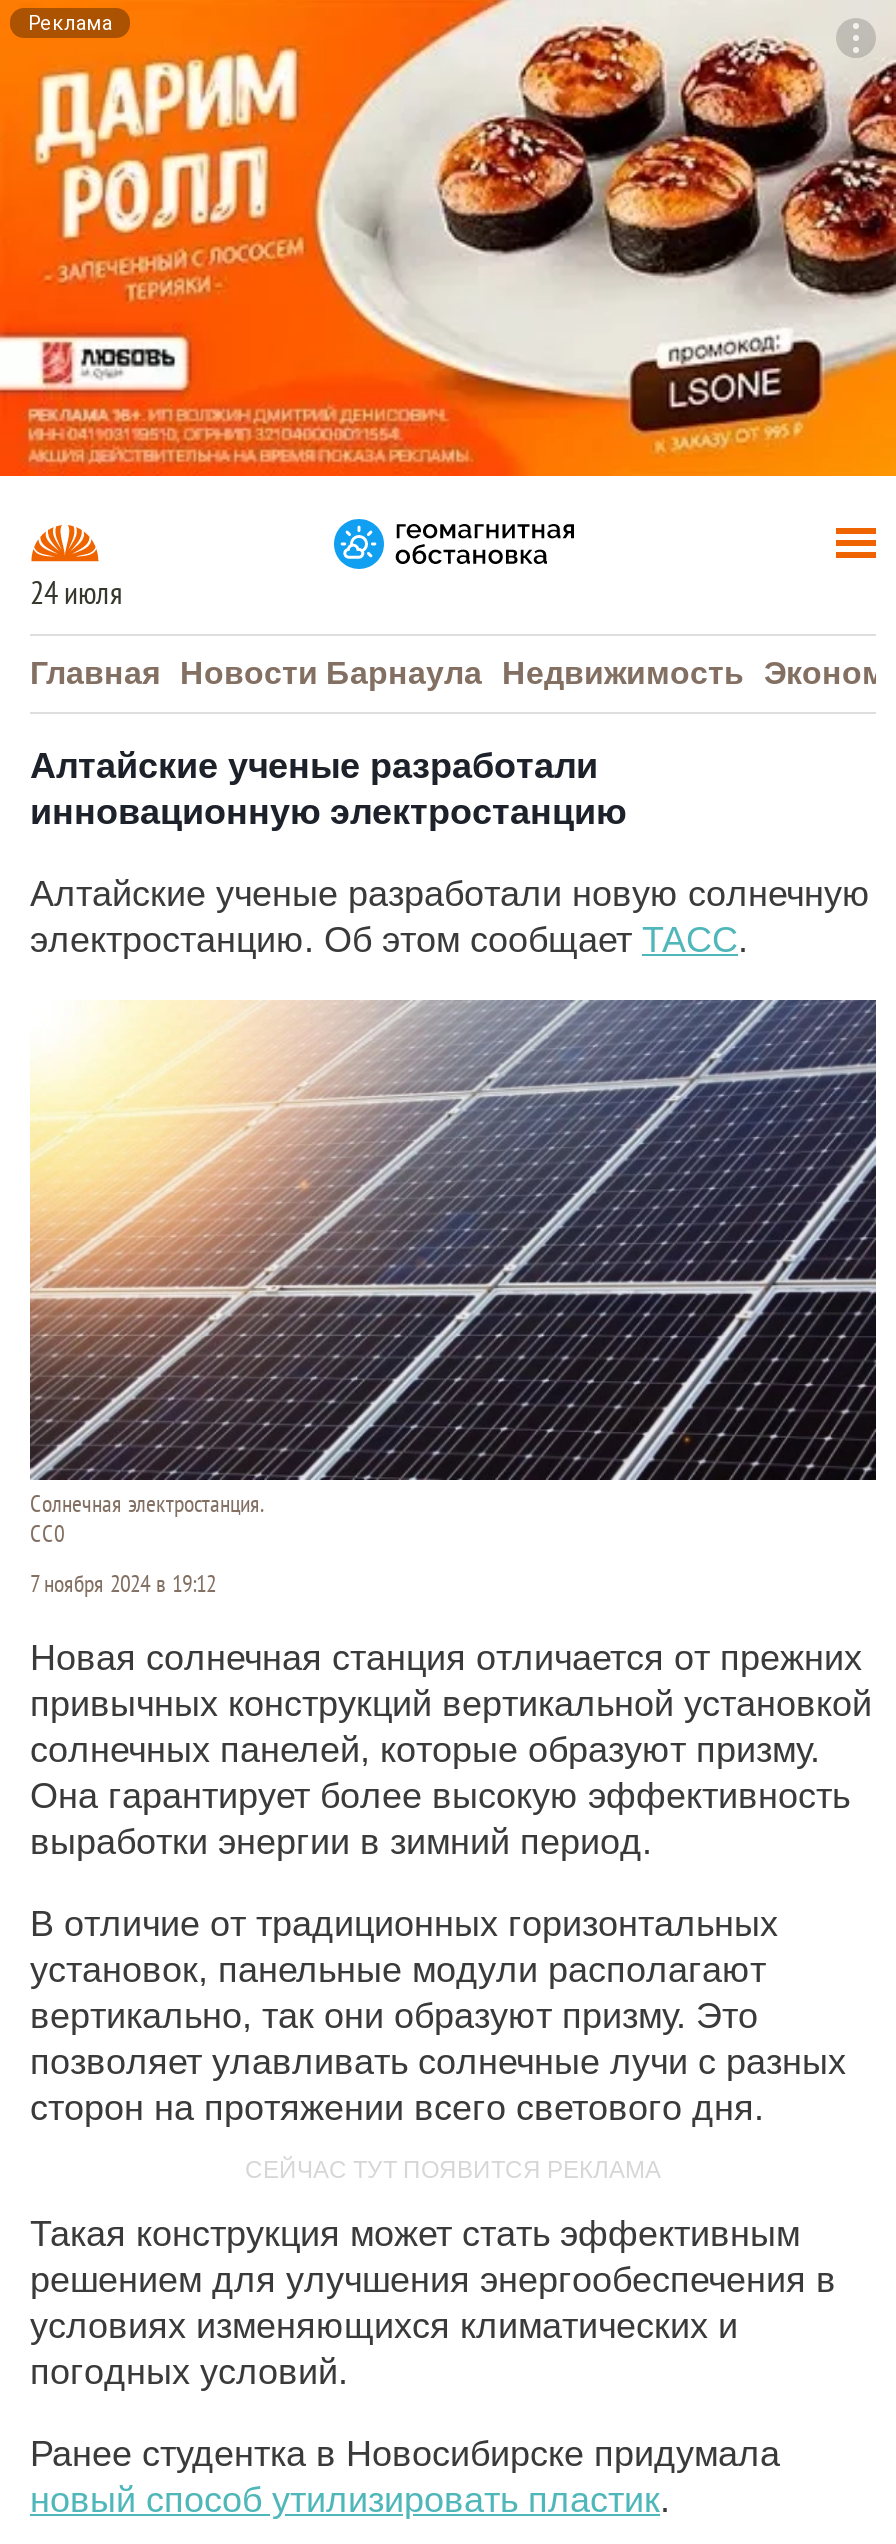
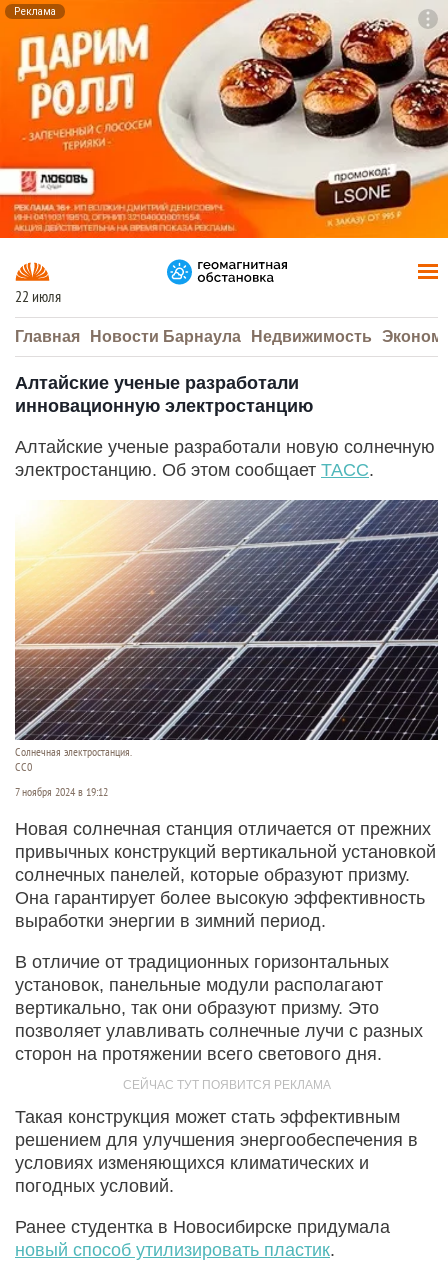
[30,576,122,612] 24 июля -> [15,288,61,306] 22 июля

